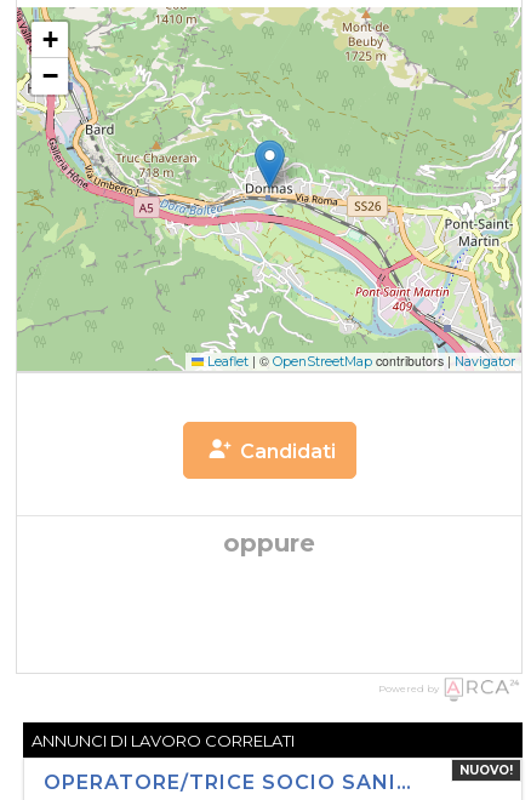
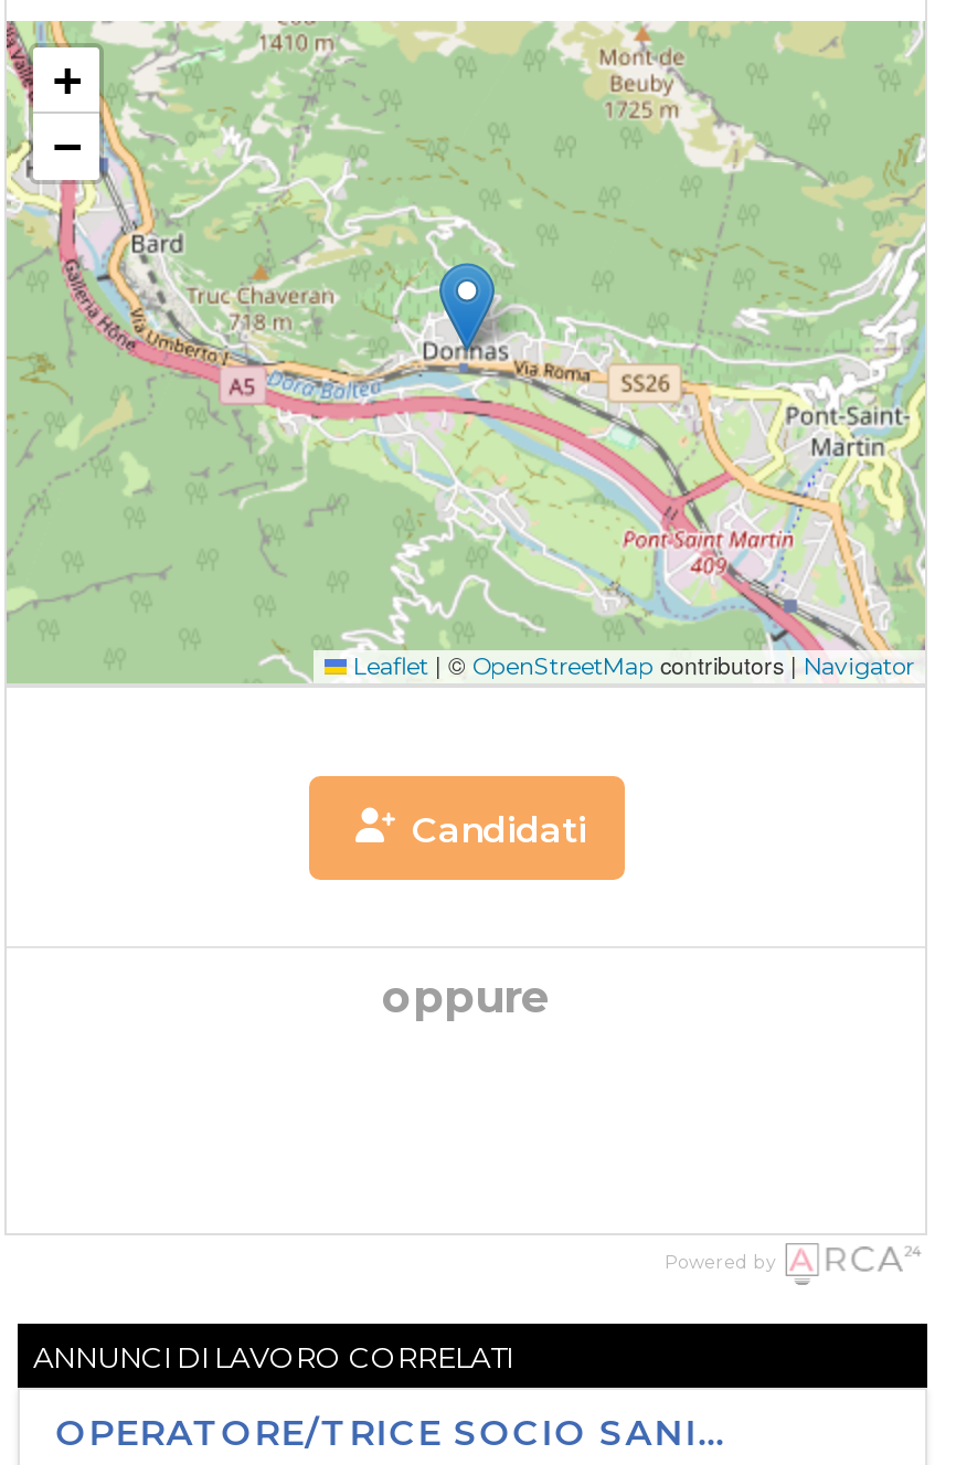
[459,762,513,778] NUOVO! -> none

